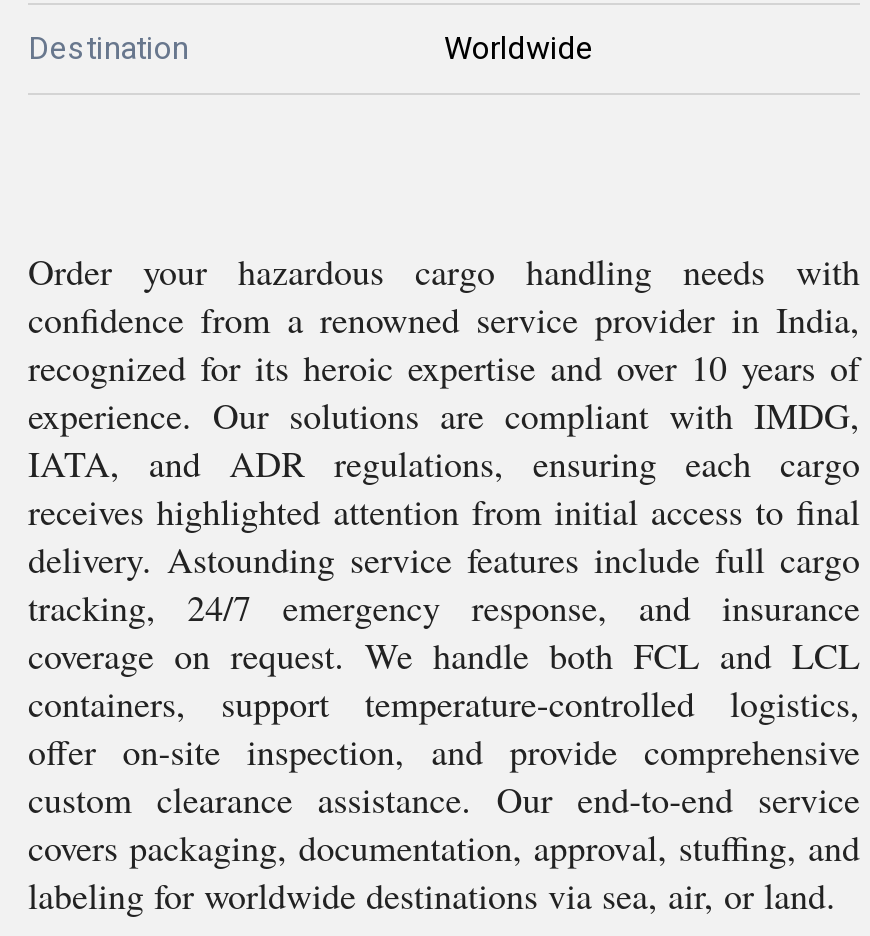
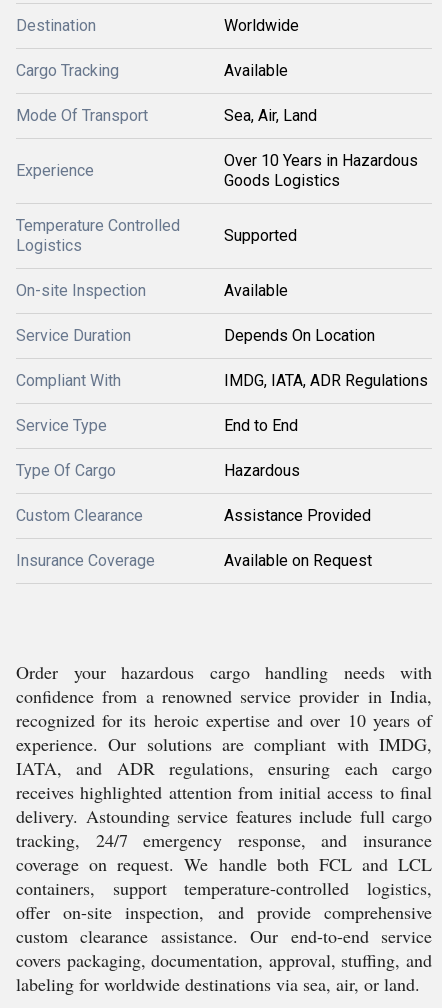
none -> [16,61,317,180] Cargo Tracking | Available | Mode Of Transport | Sea, Air, Land | Experience
none -> [16,151,418,255] Over 10 Years in Hazardous | Goods Logistics | Temperature Controlled | Logistics
none -> [16,226,428,570] Supported | On-site Inspection | Available | Service Duration | Depends On Location | Compliant With | IMDG, IATA, ADR Regulations | Service Type | End to End | Type Of Cargo | Hazardous | Custom Clearance | Assistance Provided | Insurance Coverage | Available on Request

